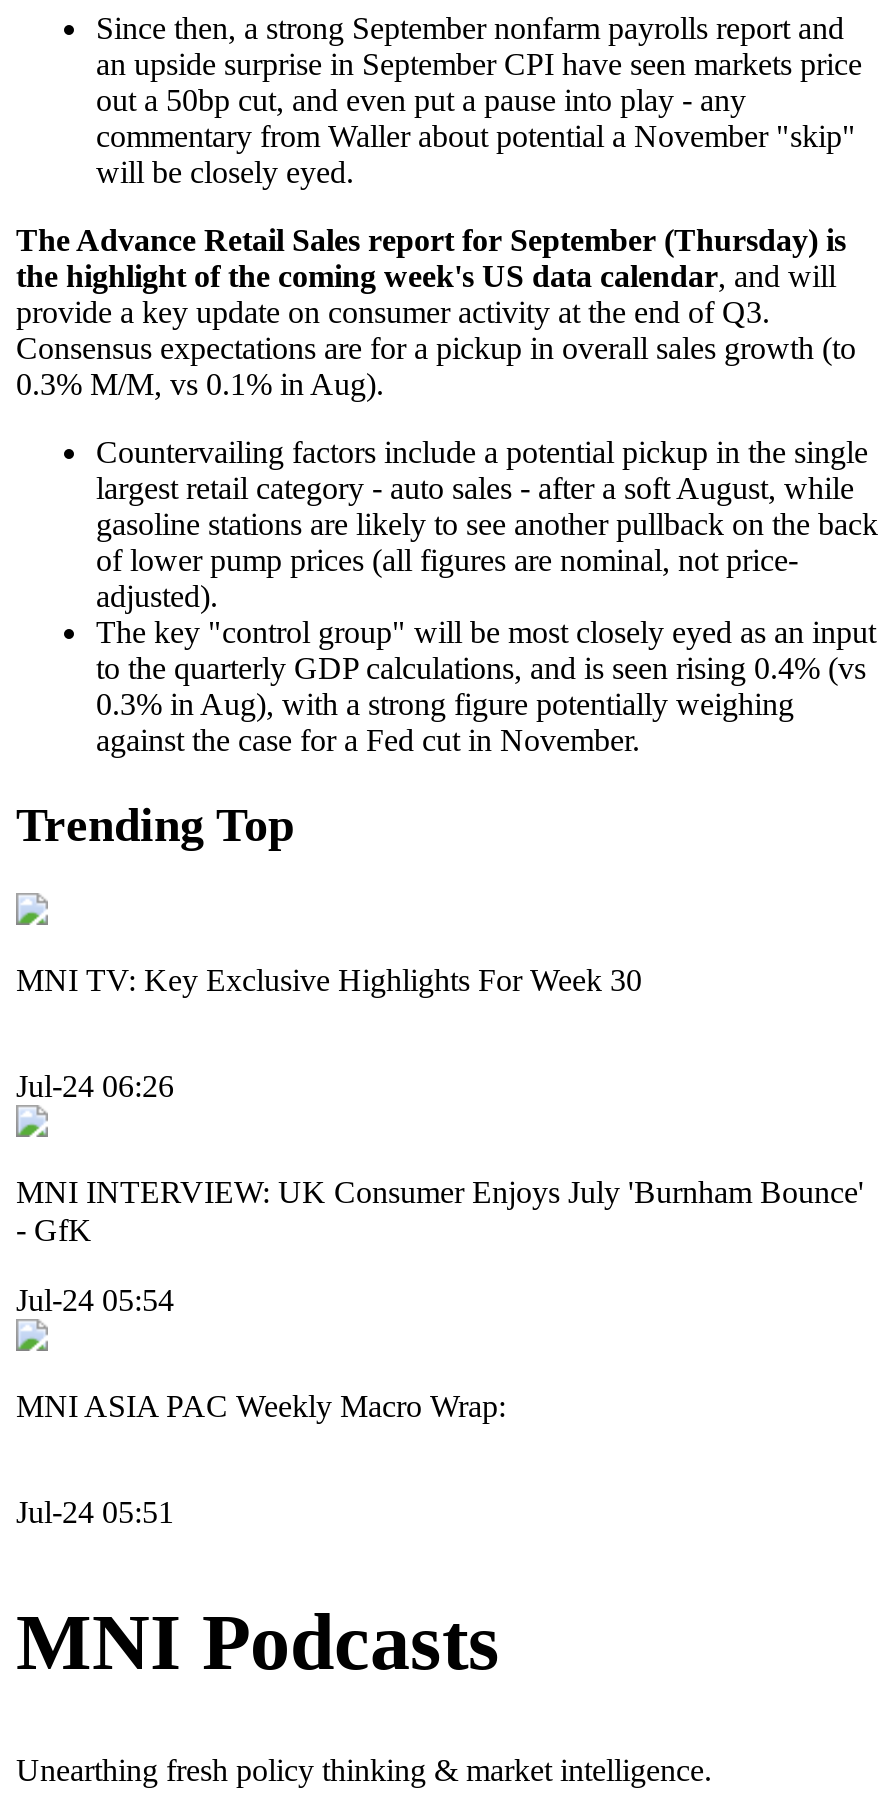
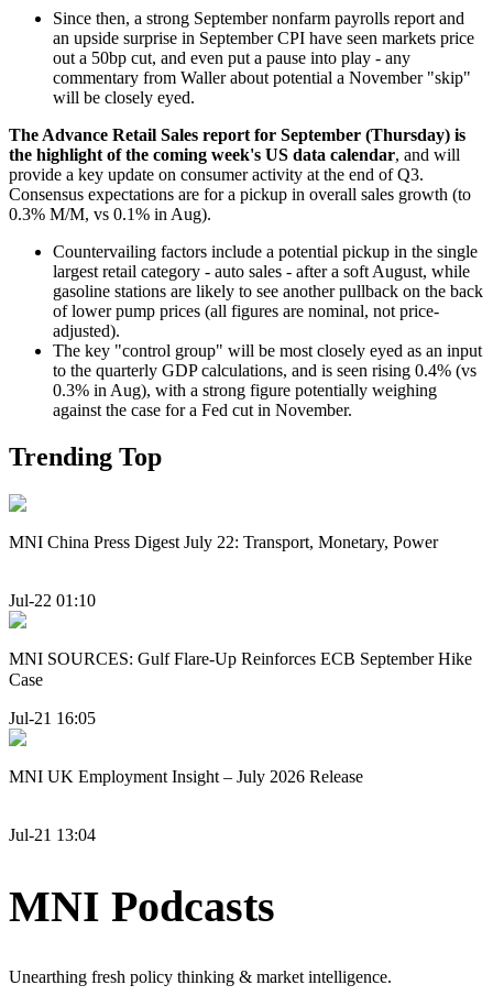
[16,963,642,997] MNI TV: Key Exclusive Highlights For Week 30 -> [9,532,438,551] MNI China Press Digest July 22: Transport, Monetary, Power
[16,1069,174,1103] Jul-24 06:26 -> [9,591,96,610] Jul-22 01:10
[16,1175,864,1247] MNI INTERVIEW: UK Consumer Enjoys July 'Burnham Bounce' | - GfK -> [9,650,472,689] MNI SOURCES: Gulf Flare-Up Reinforces ECB September Hike | Case
[16,1282,174,1316] Jul-24 05:54 -> [9,708,96,727] Jul-21 16:05
[16,1388,506,1422] MNI ASIA PAC Weekly Macro Wrap: -> [9,767,363,785] MNI UK Employment Insight – July 2026 Release
[16,1495,174,1529] Jul-24 05:51 -> [9,825,96,844] Jul-21 13:04

